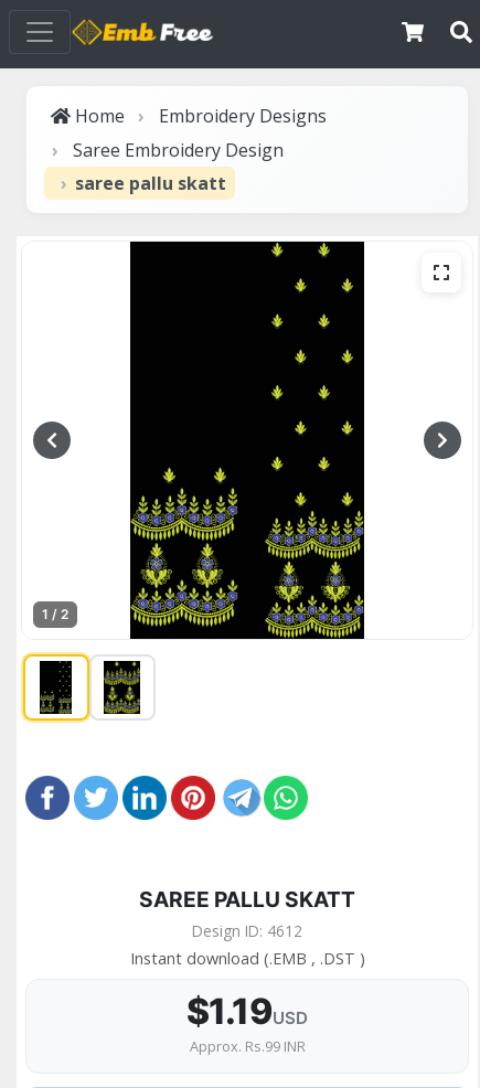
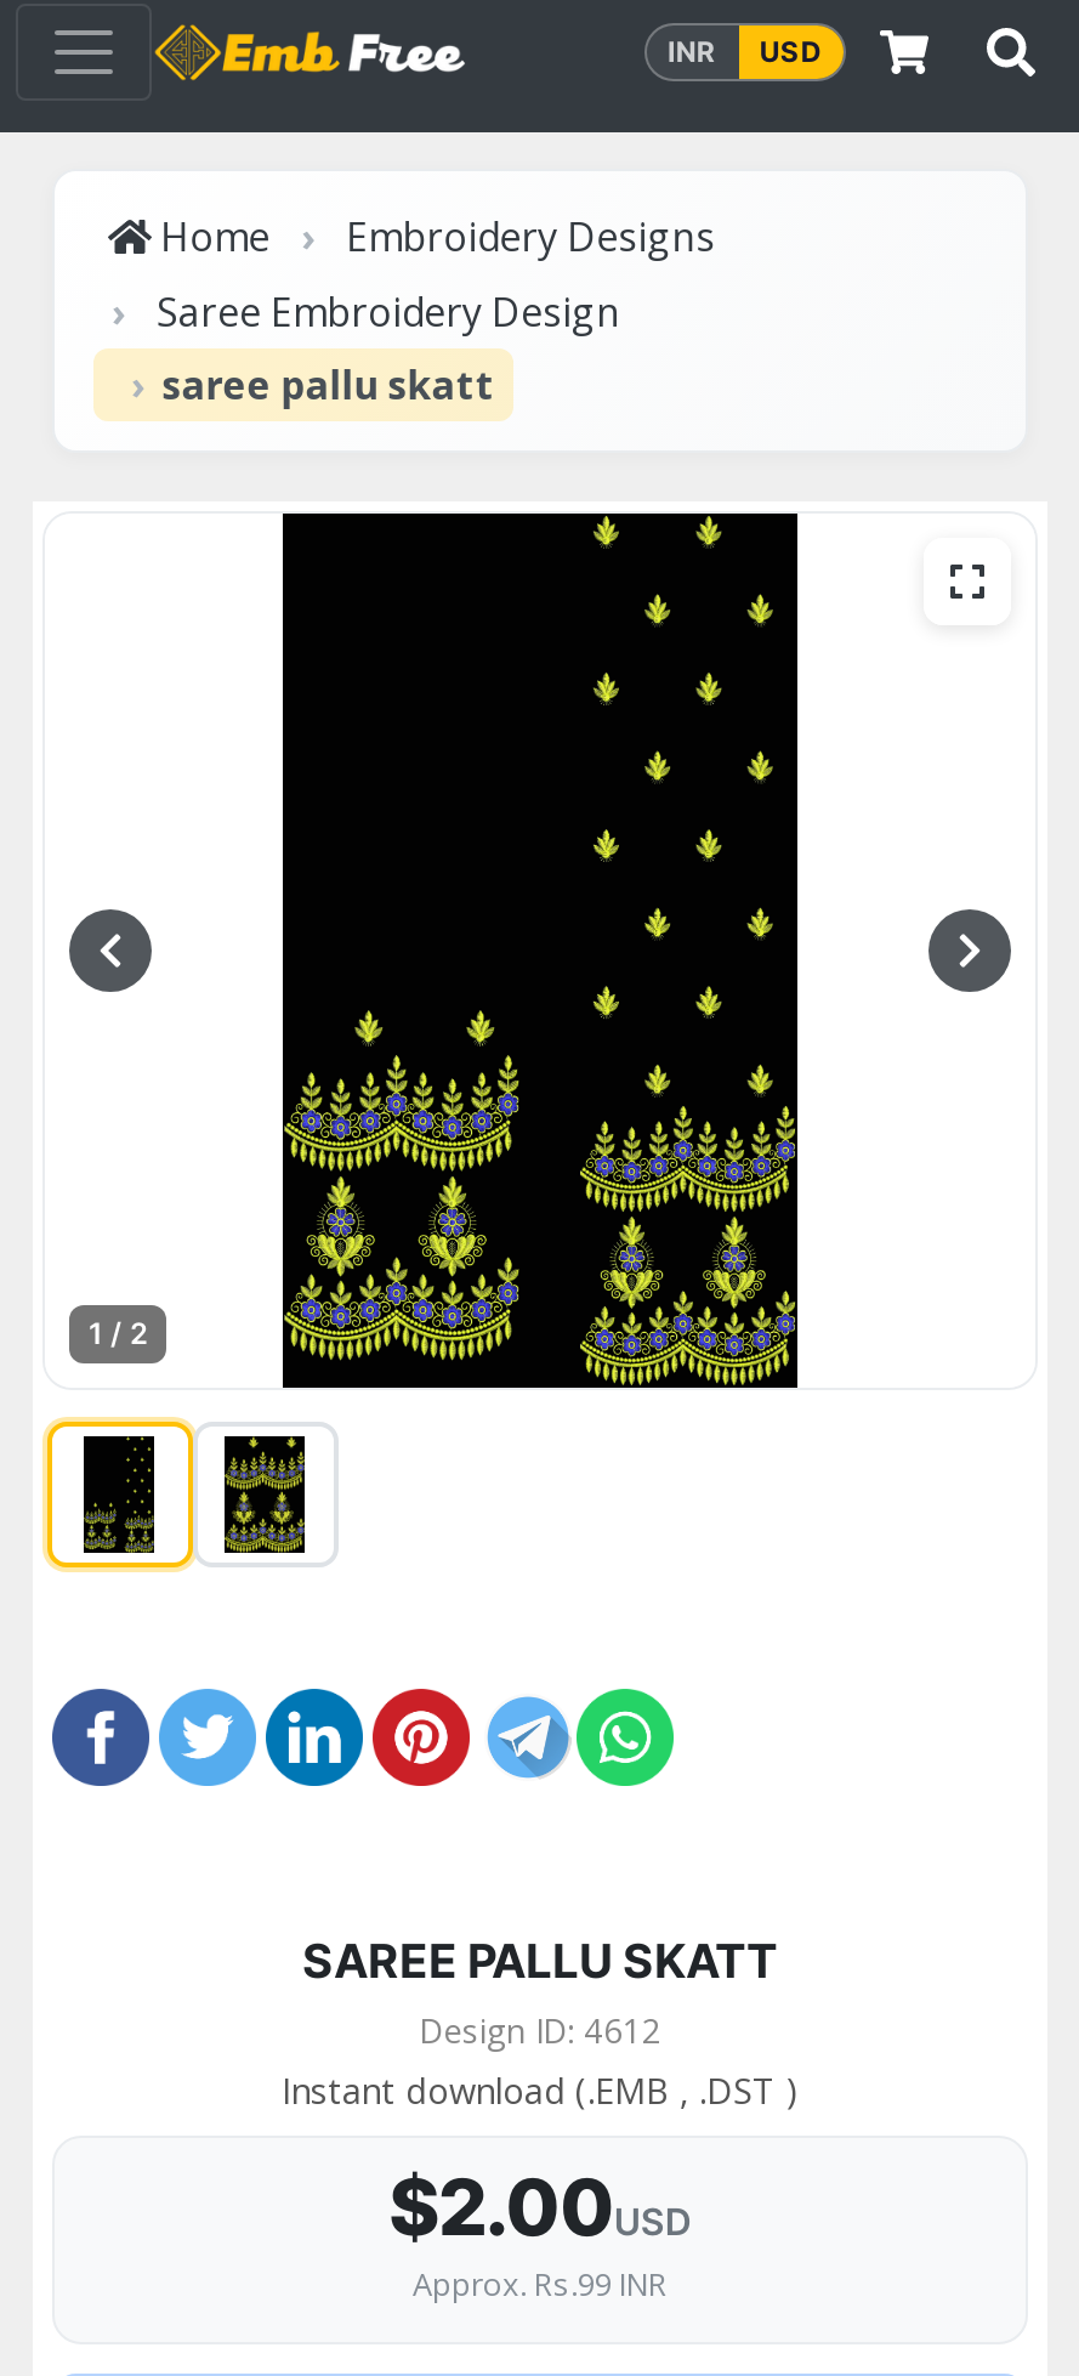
none -> [667,34,821,68] INR | USD
[187,990,308,1033] $1.19USD -> [389,2161,692,2256] $2.00USD

